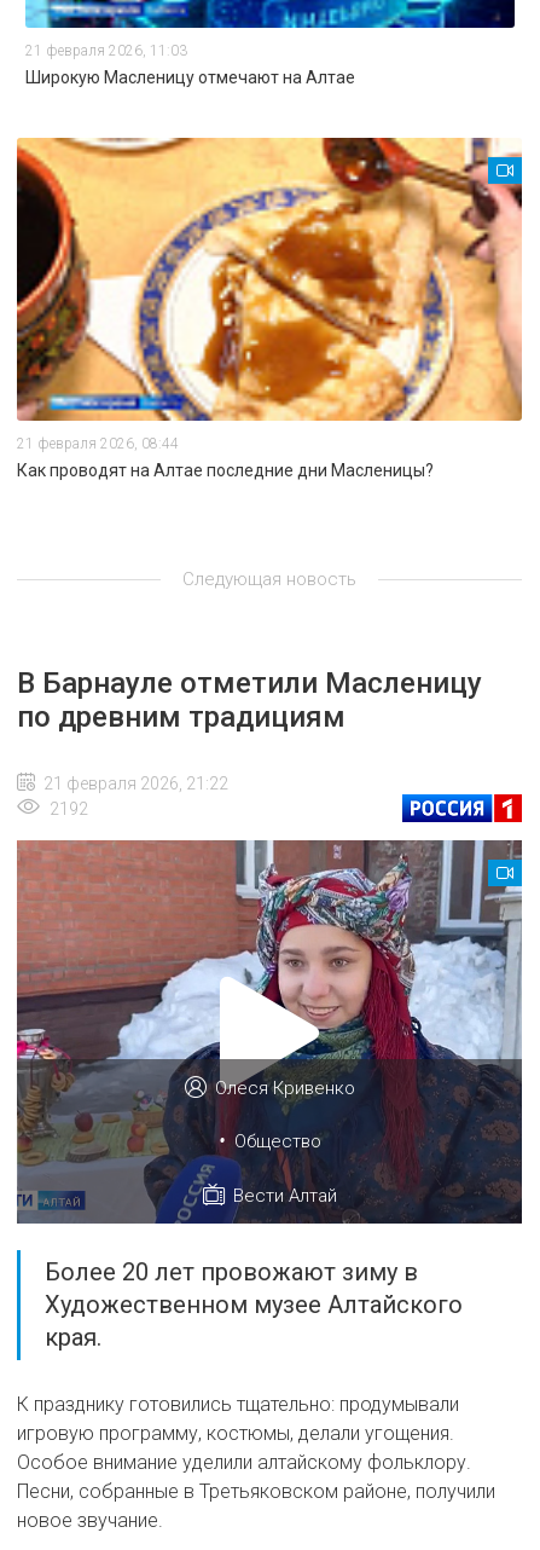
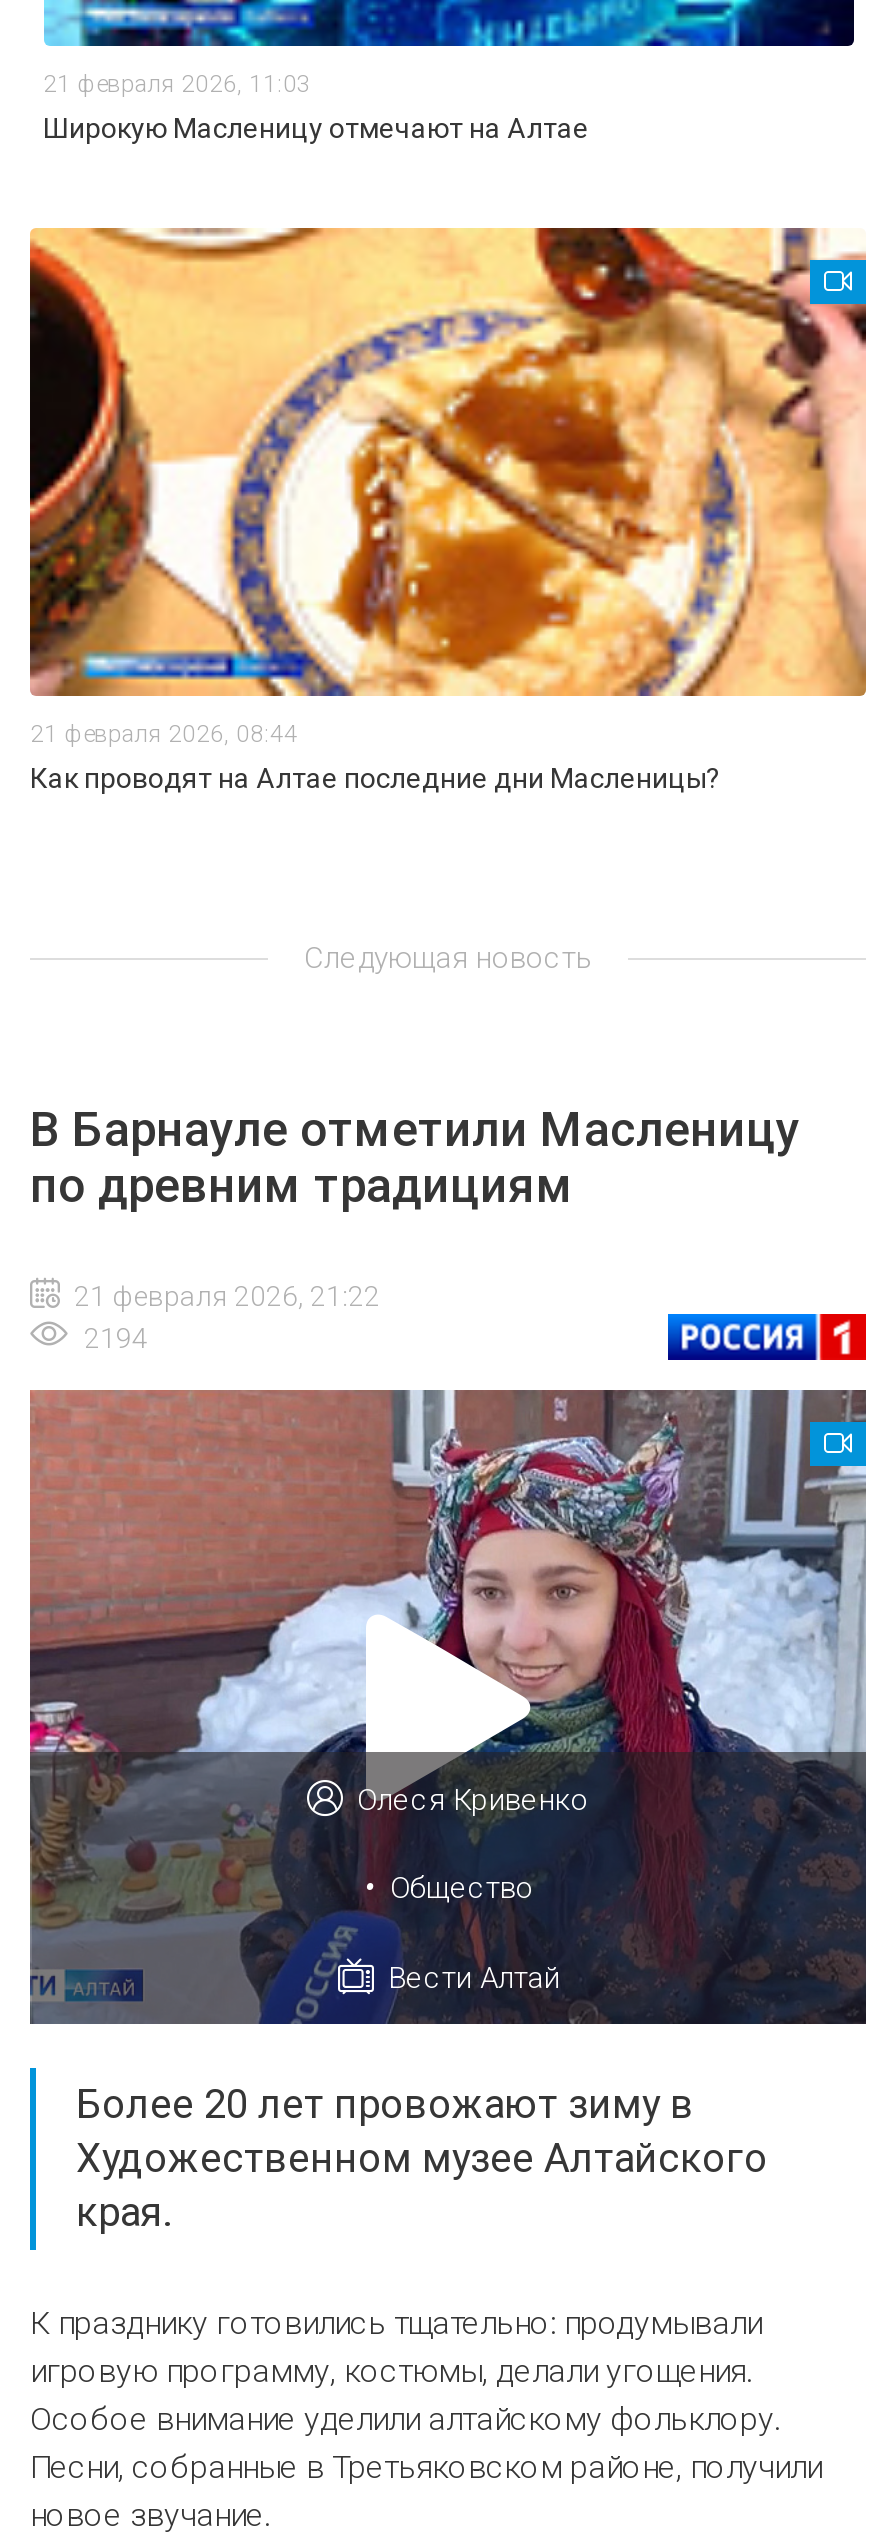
[46,799,88,819] 2192 -> [78,1322,148,1354] 2194

